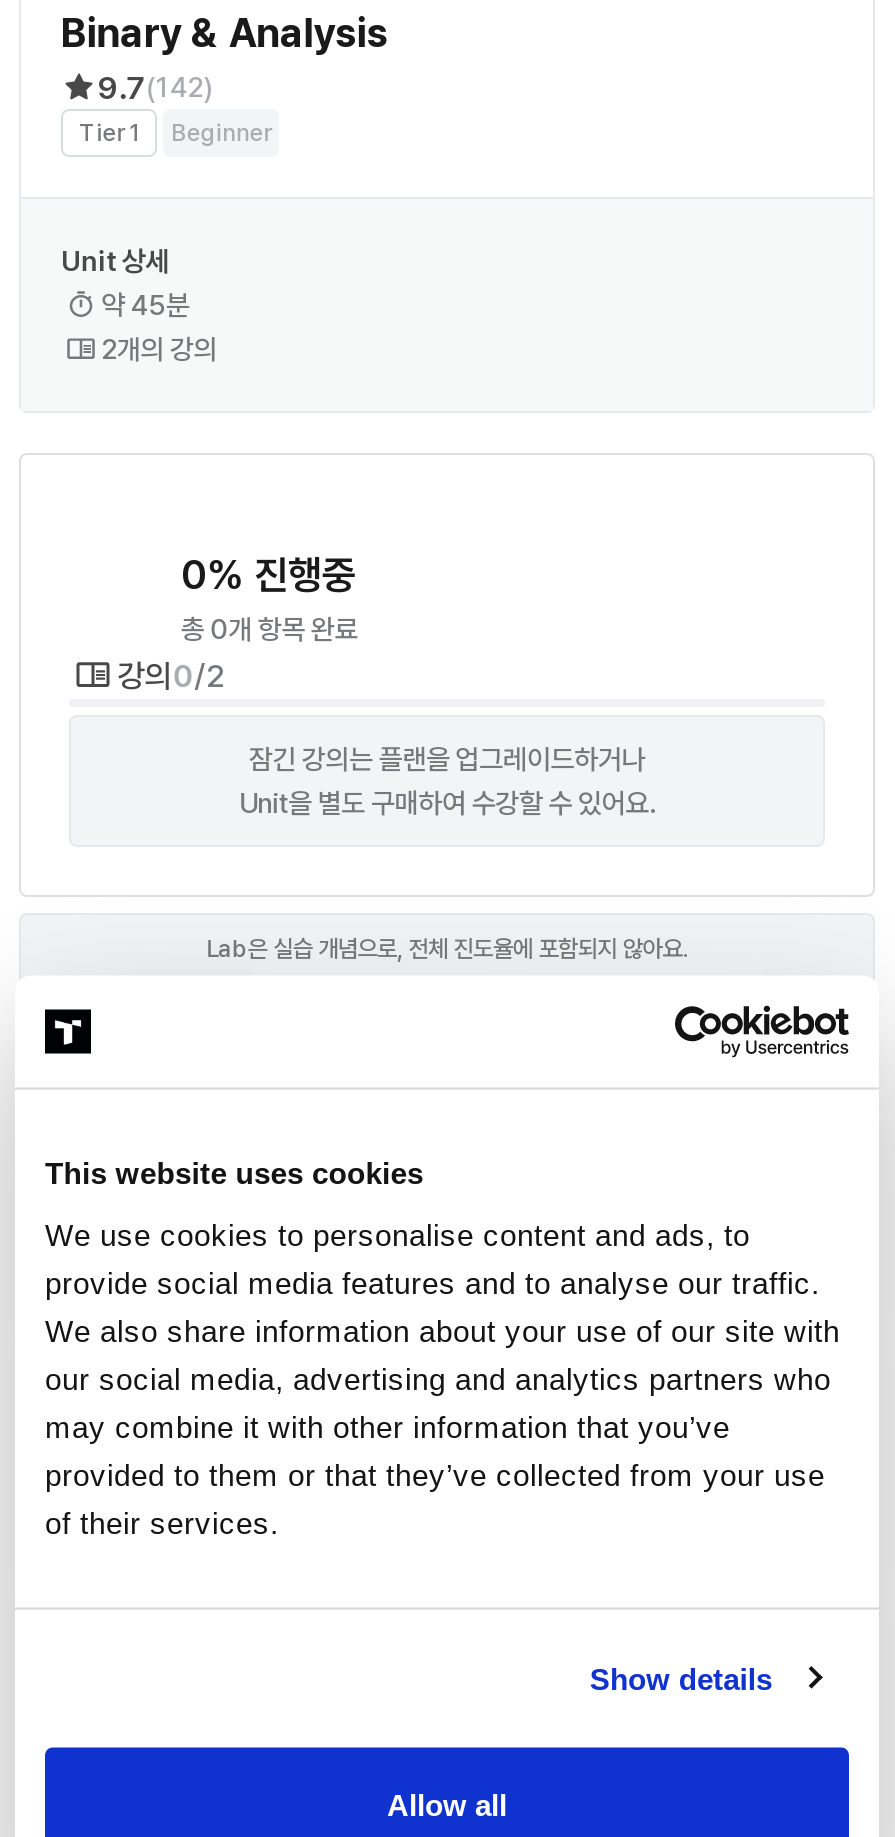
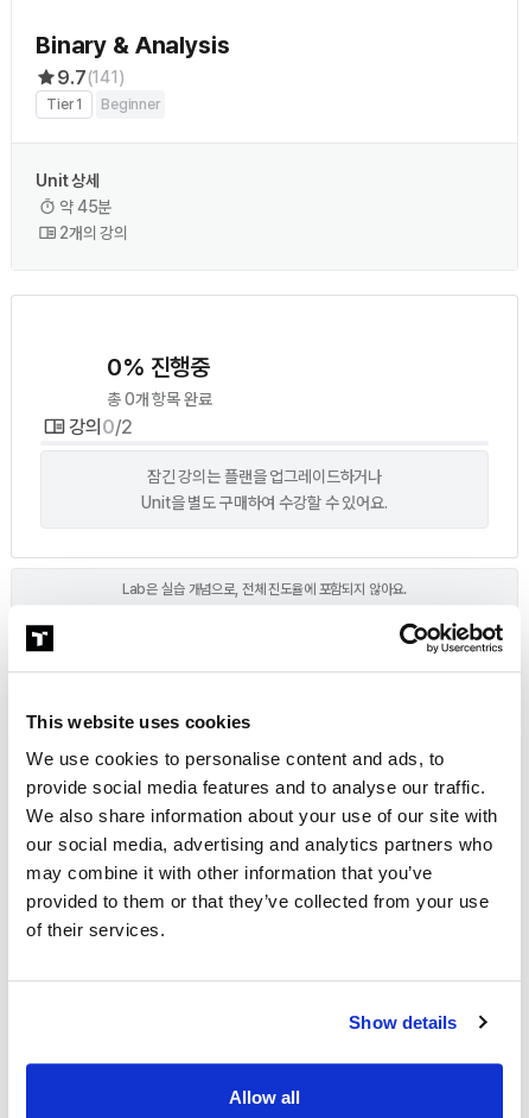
[97,68,213,106] 9.7(142) -> [57,66,124,89] 9.7(141)

